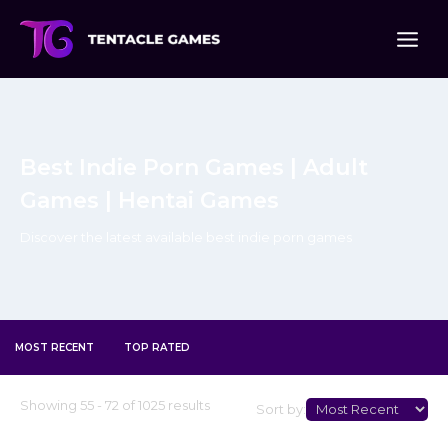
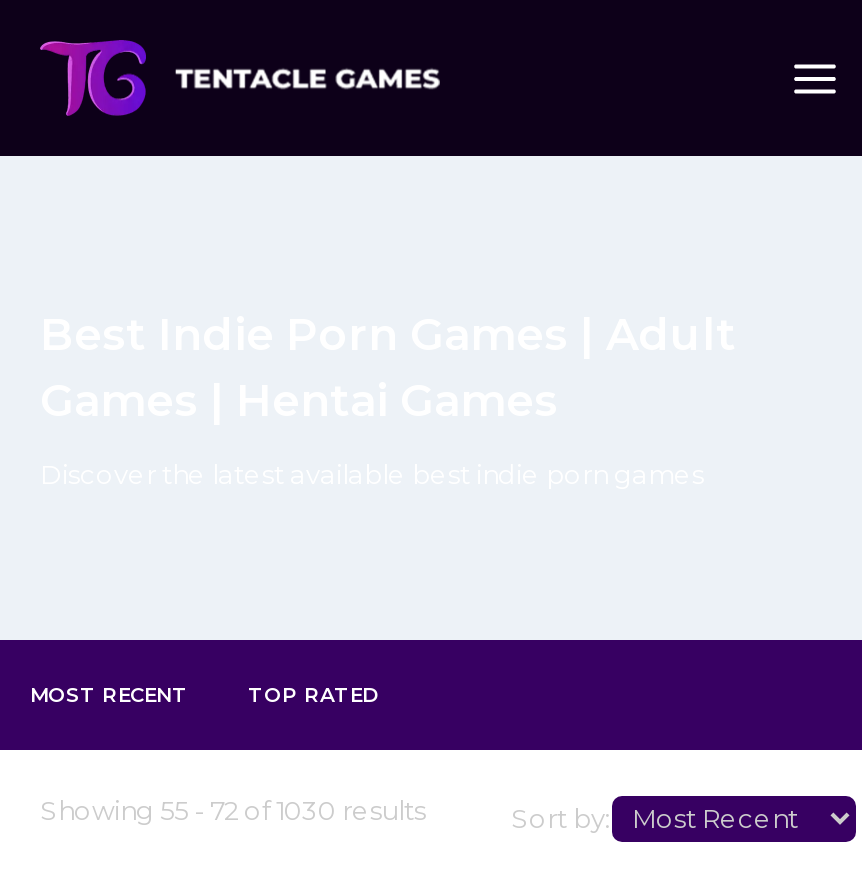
[20,397,210,413] Showing 55 - 72 of 1025 results -> [40,794,426,826] Showing 55 - 72 of 1030 results

